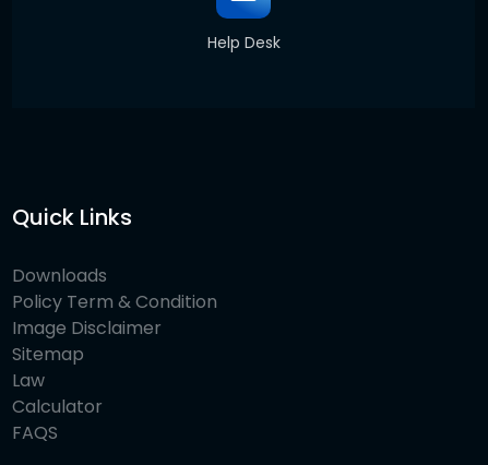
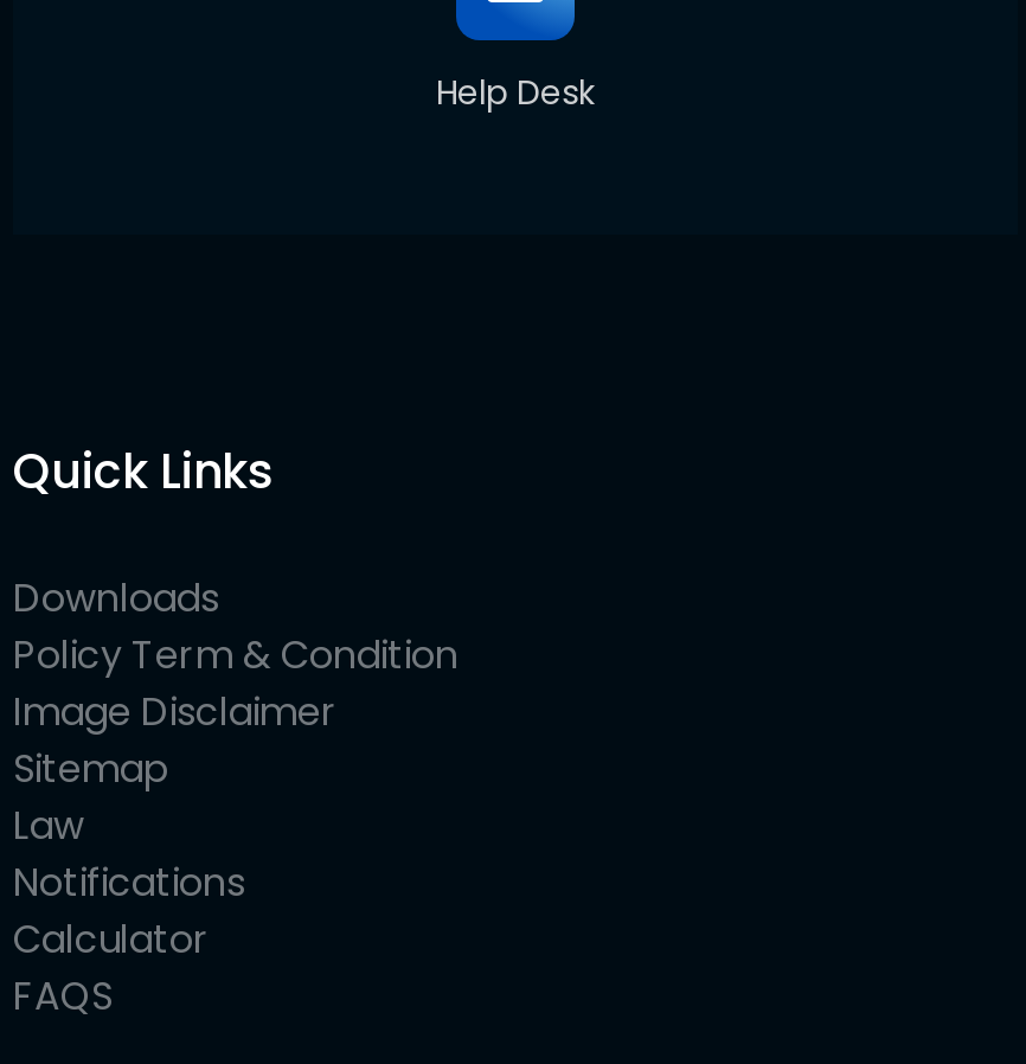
none -> [13,856,245,910] Notifications

